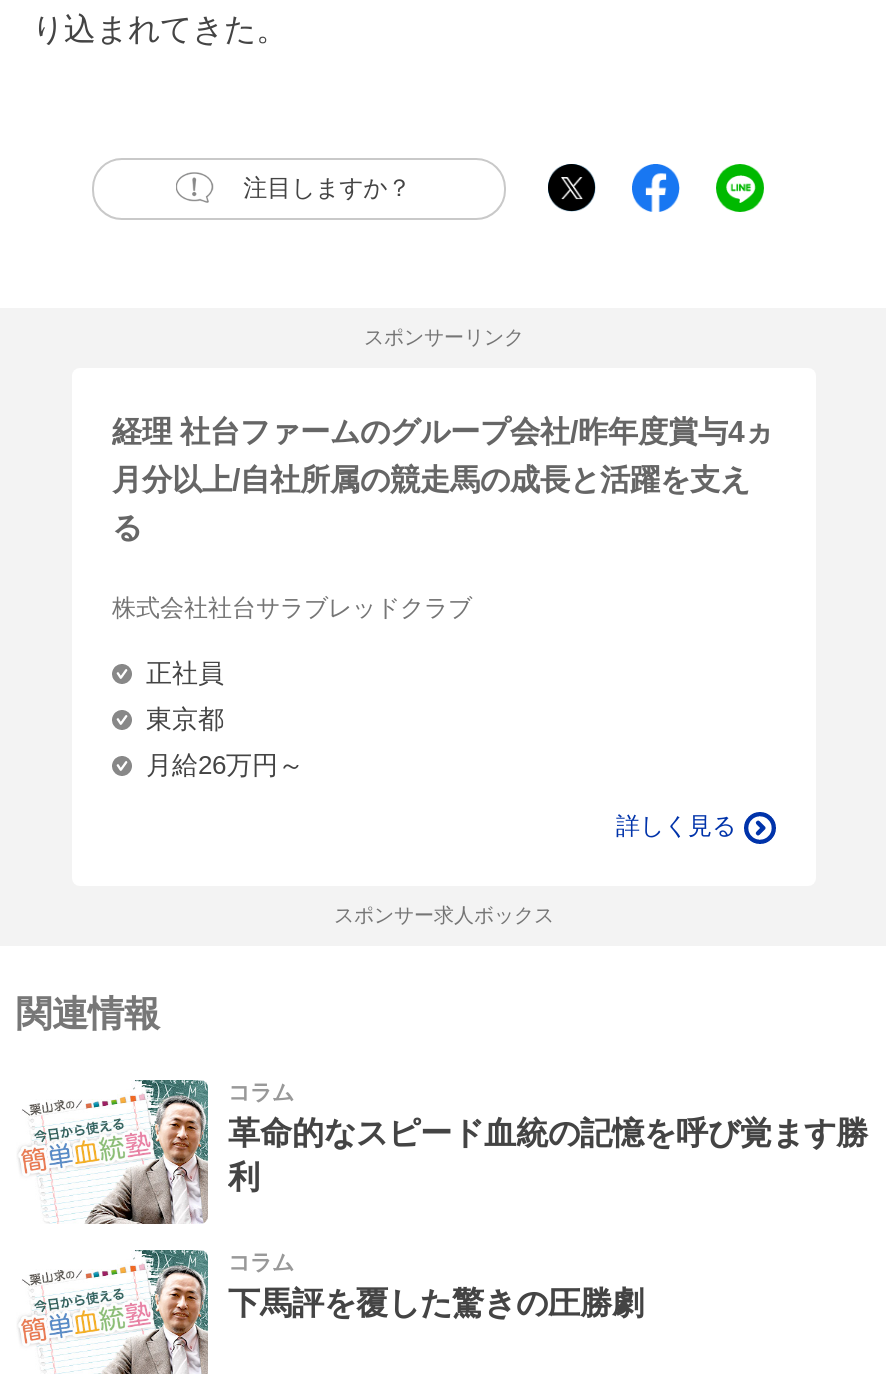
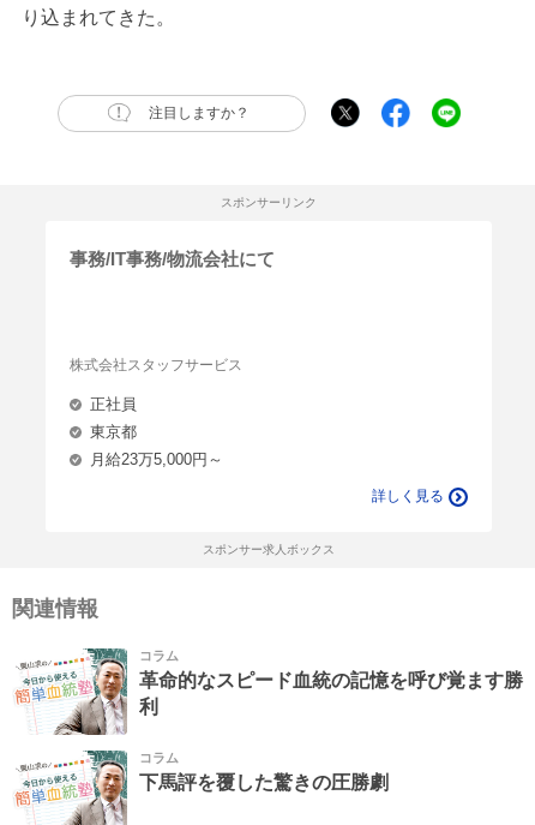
[112,413,774,543] 経理 社台ファームのグループ会社/昨年度賞与4ヵ | 月分以上/自社所属の競走馬の成長と活躍を支え | る -> [70,248,275,269] 事務/IT事務/物流会社にて
[112,595,472,623] 株式会社社台サラブレッドクラブ -> [70,357,242,374] 株式会社スタッフサービス
[146,751,304,781] 月給26万円～ -> [90,451,223,469] 月給23万5,000円～

